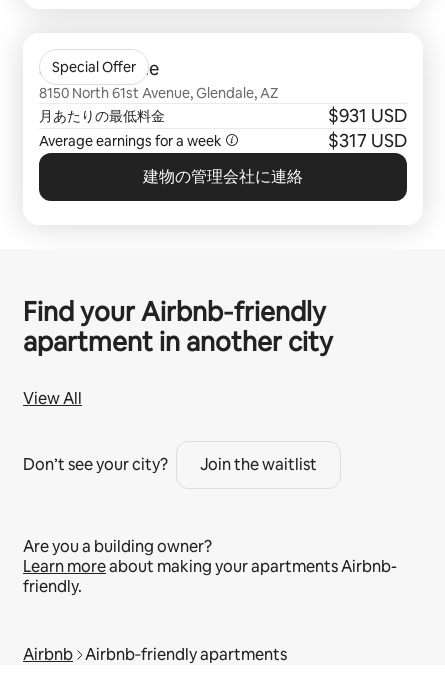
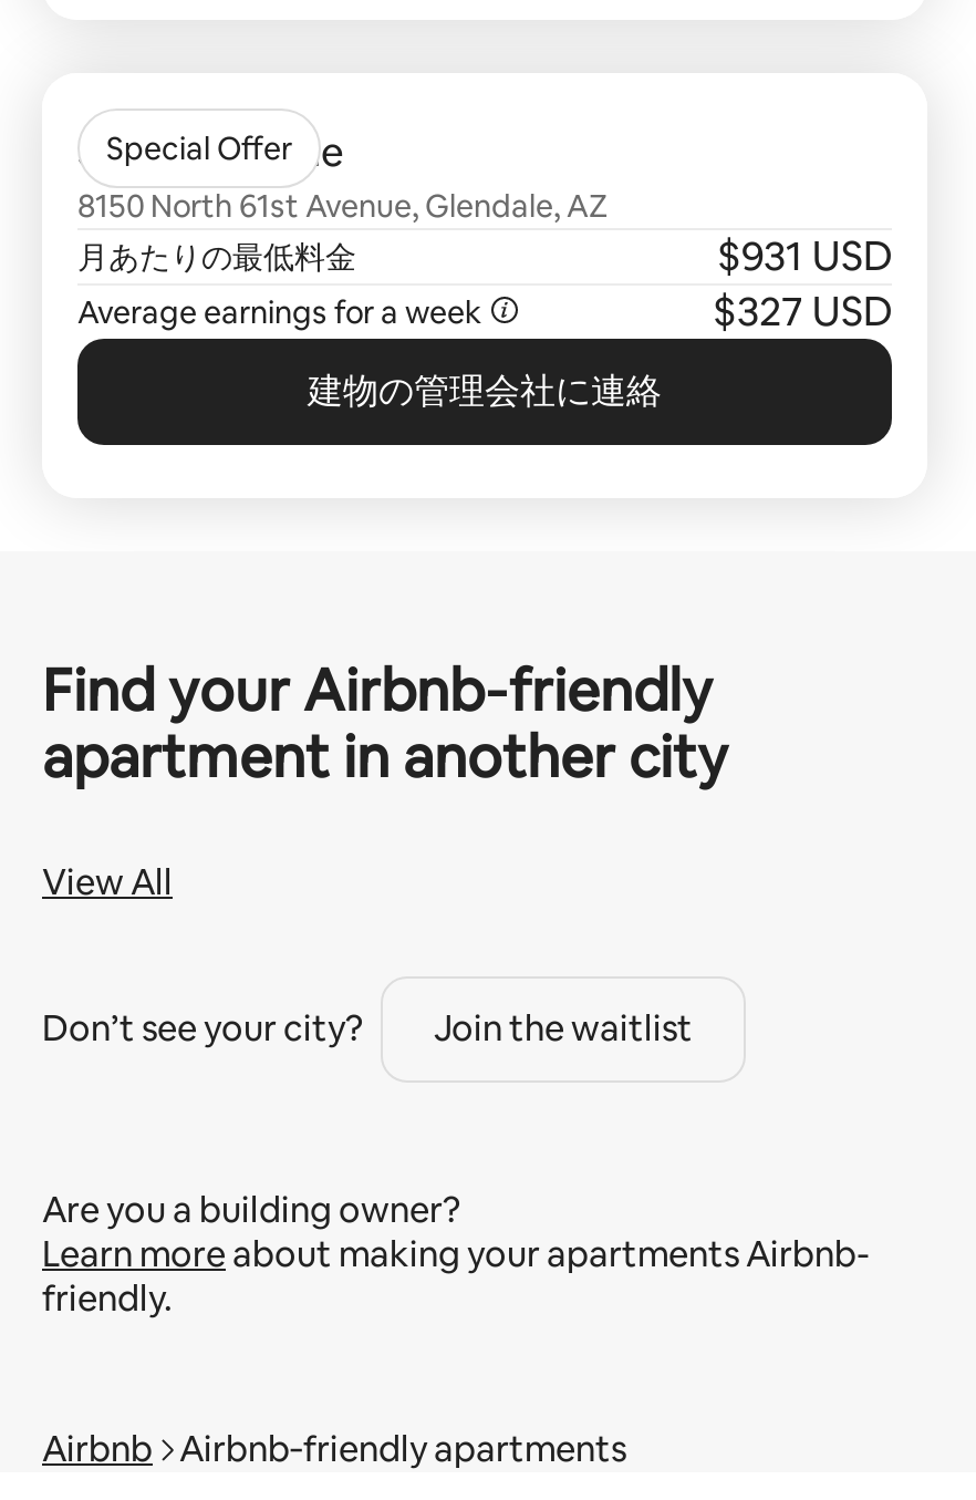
[328,129,407,152] $317 USD -> [713,286,892,337] $327 USD

